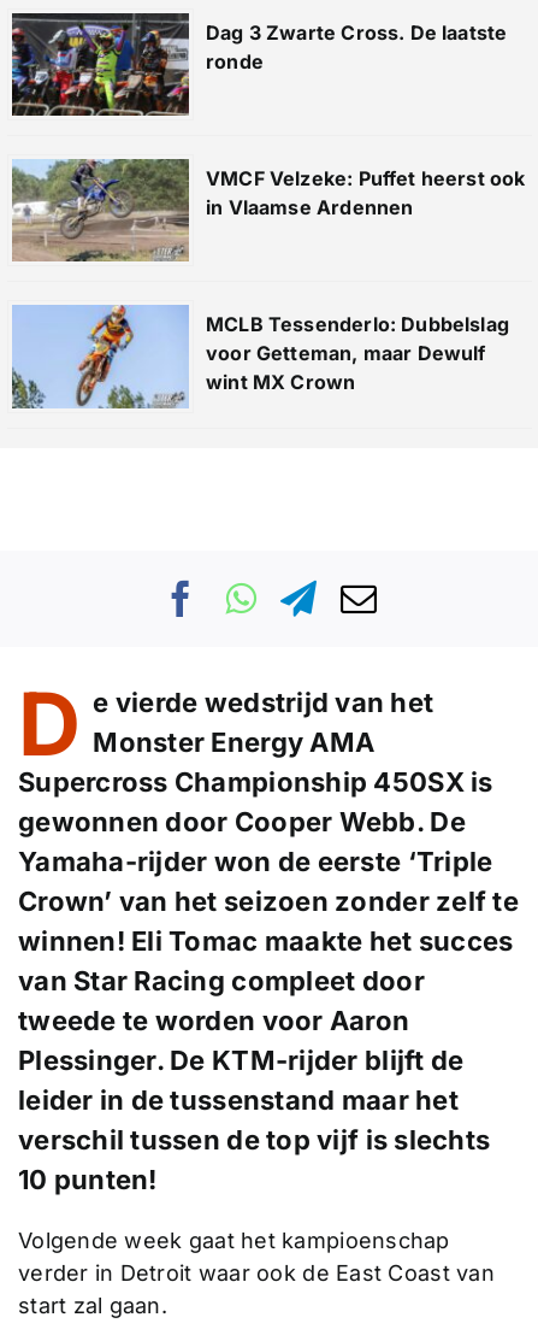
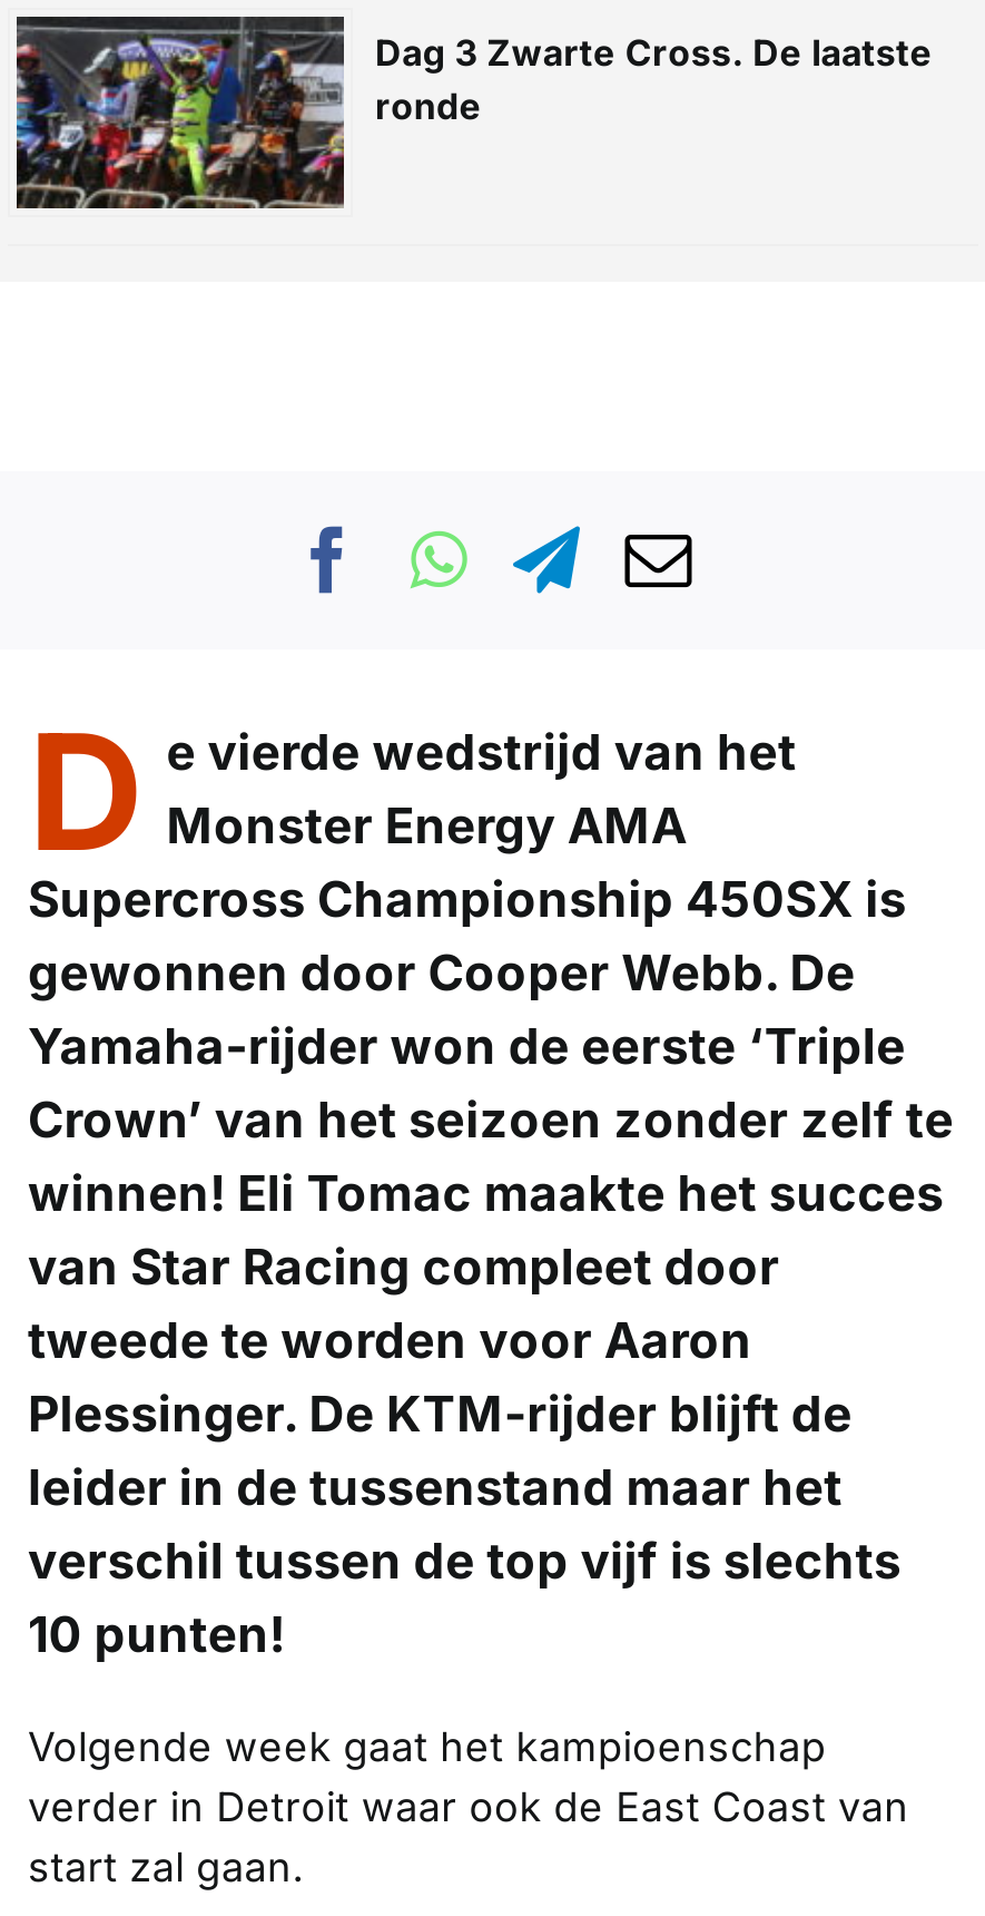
[11,158,525,263] [image] | VMCF Velzeke: Puffet heerst ook | in Vlaamse Ardennen -> none
[12,305,509,410] [image] | MCLB Tessenderlo: Dubbelslag | voor Getteman, maar Dewulf | wint MX Crown -> none

